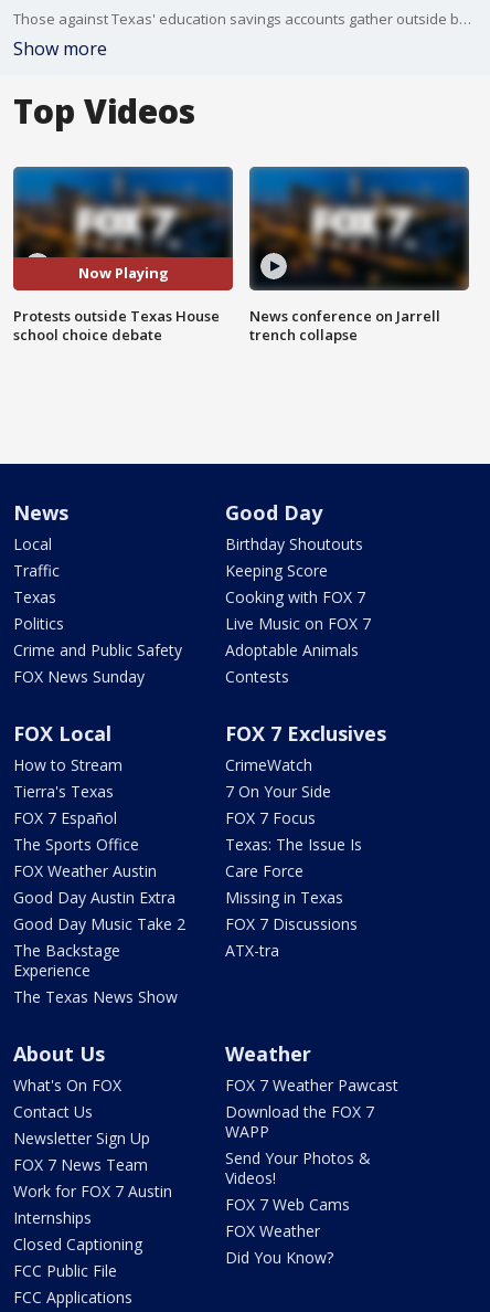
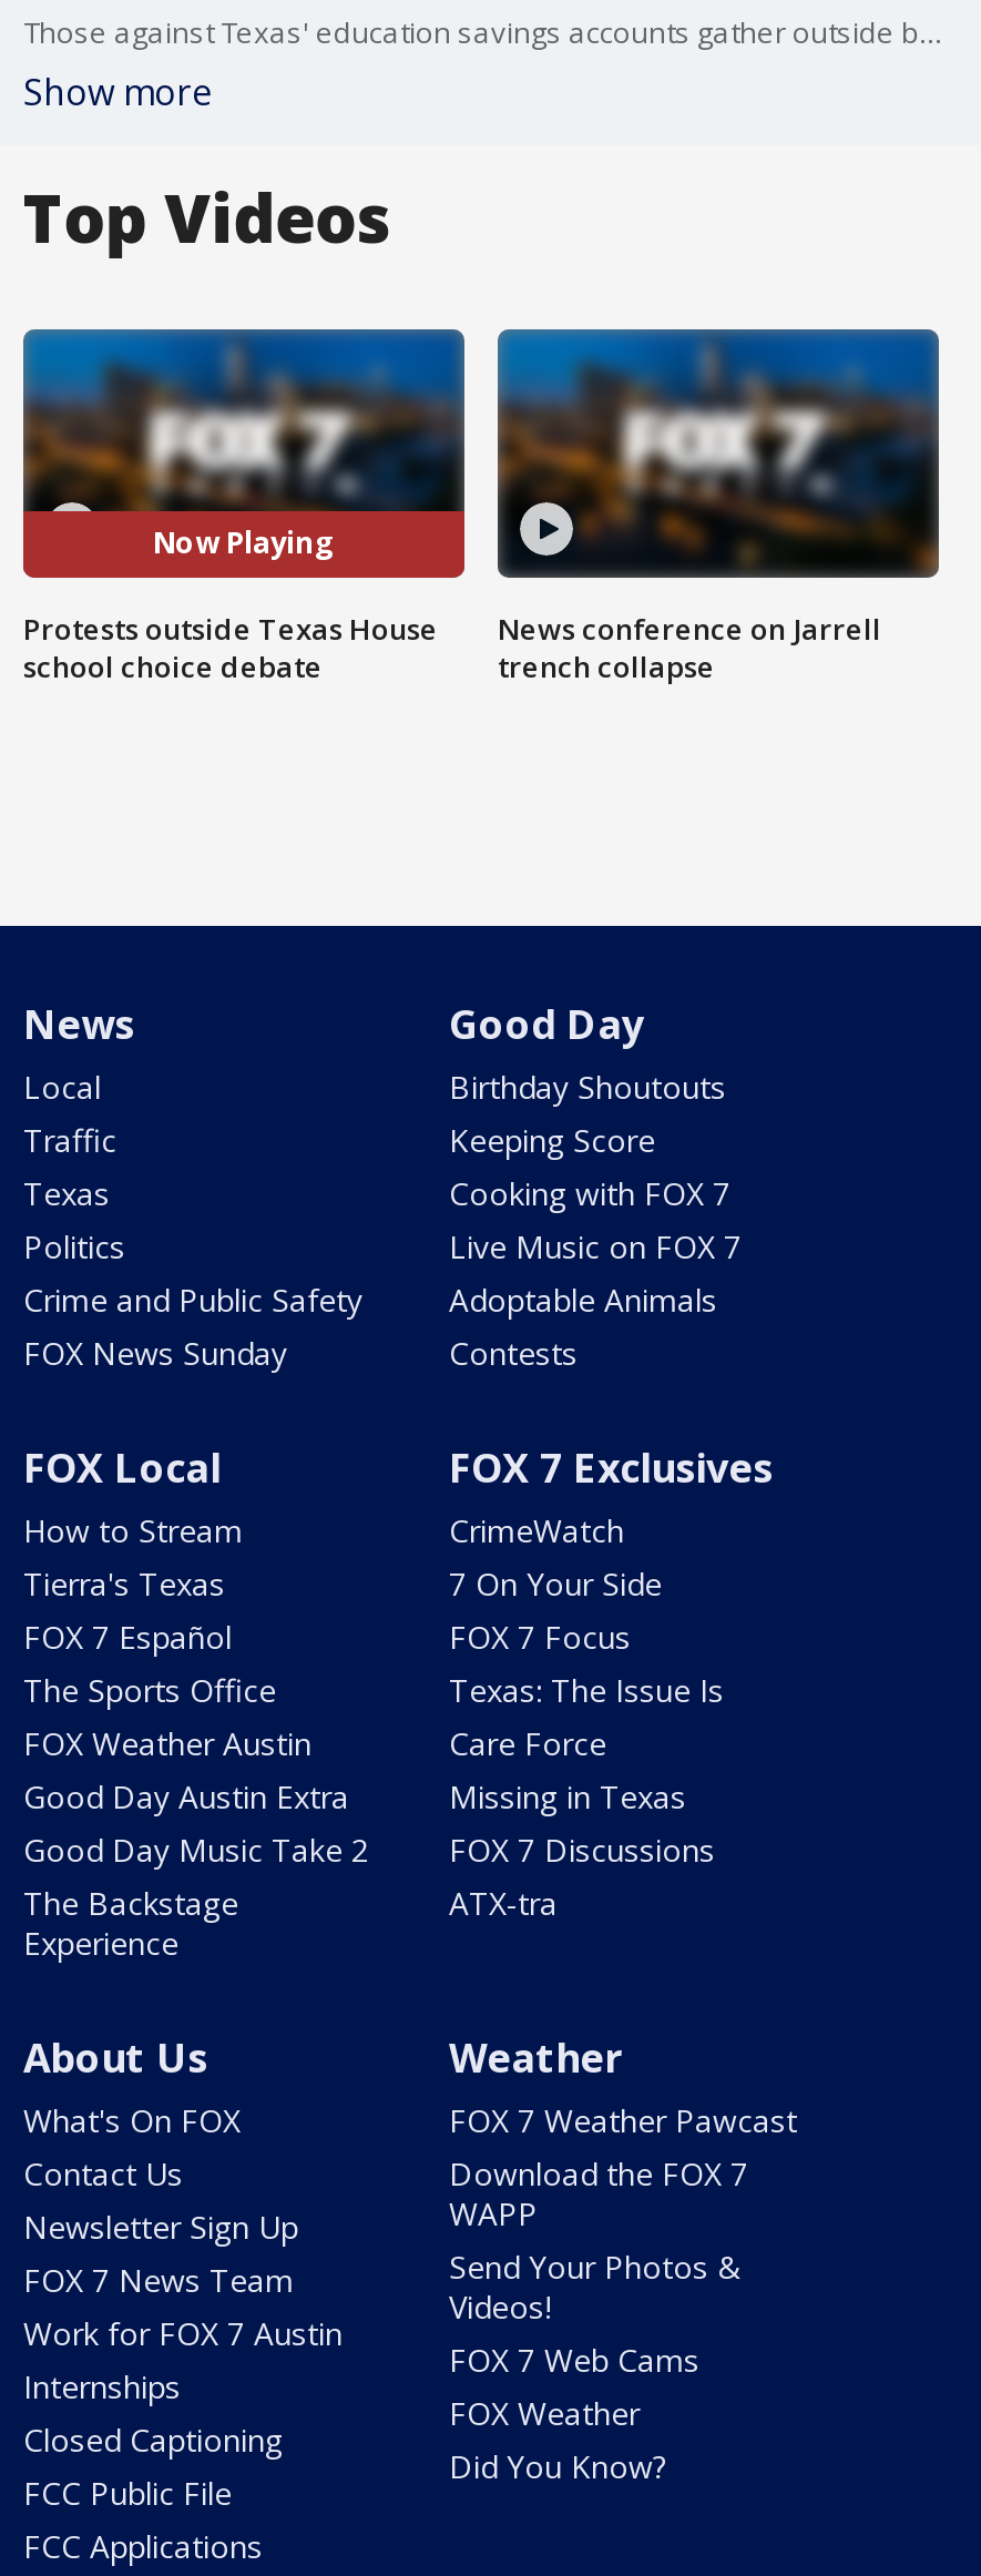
[13,986,178,1007] The Texas News Show -> none

